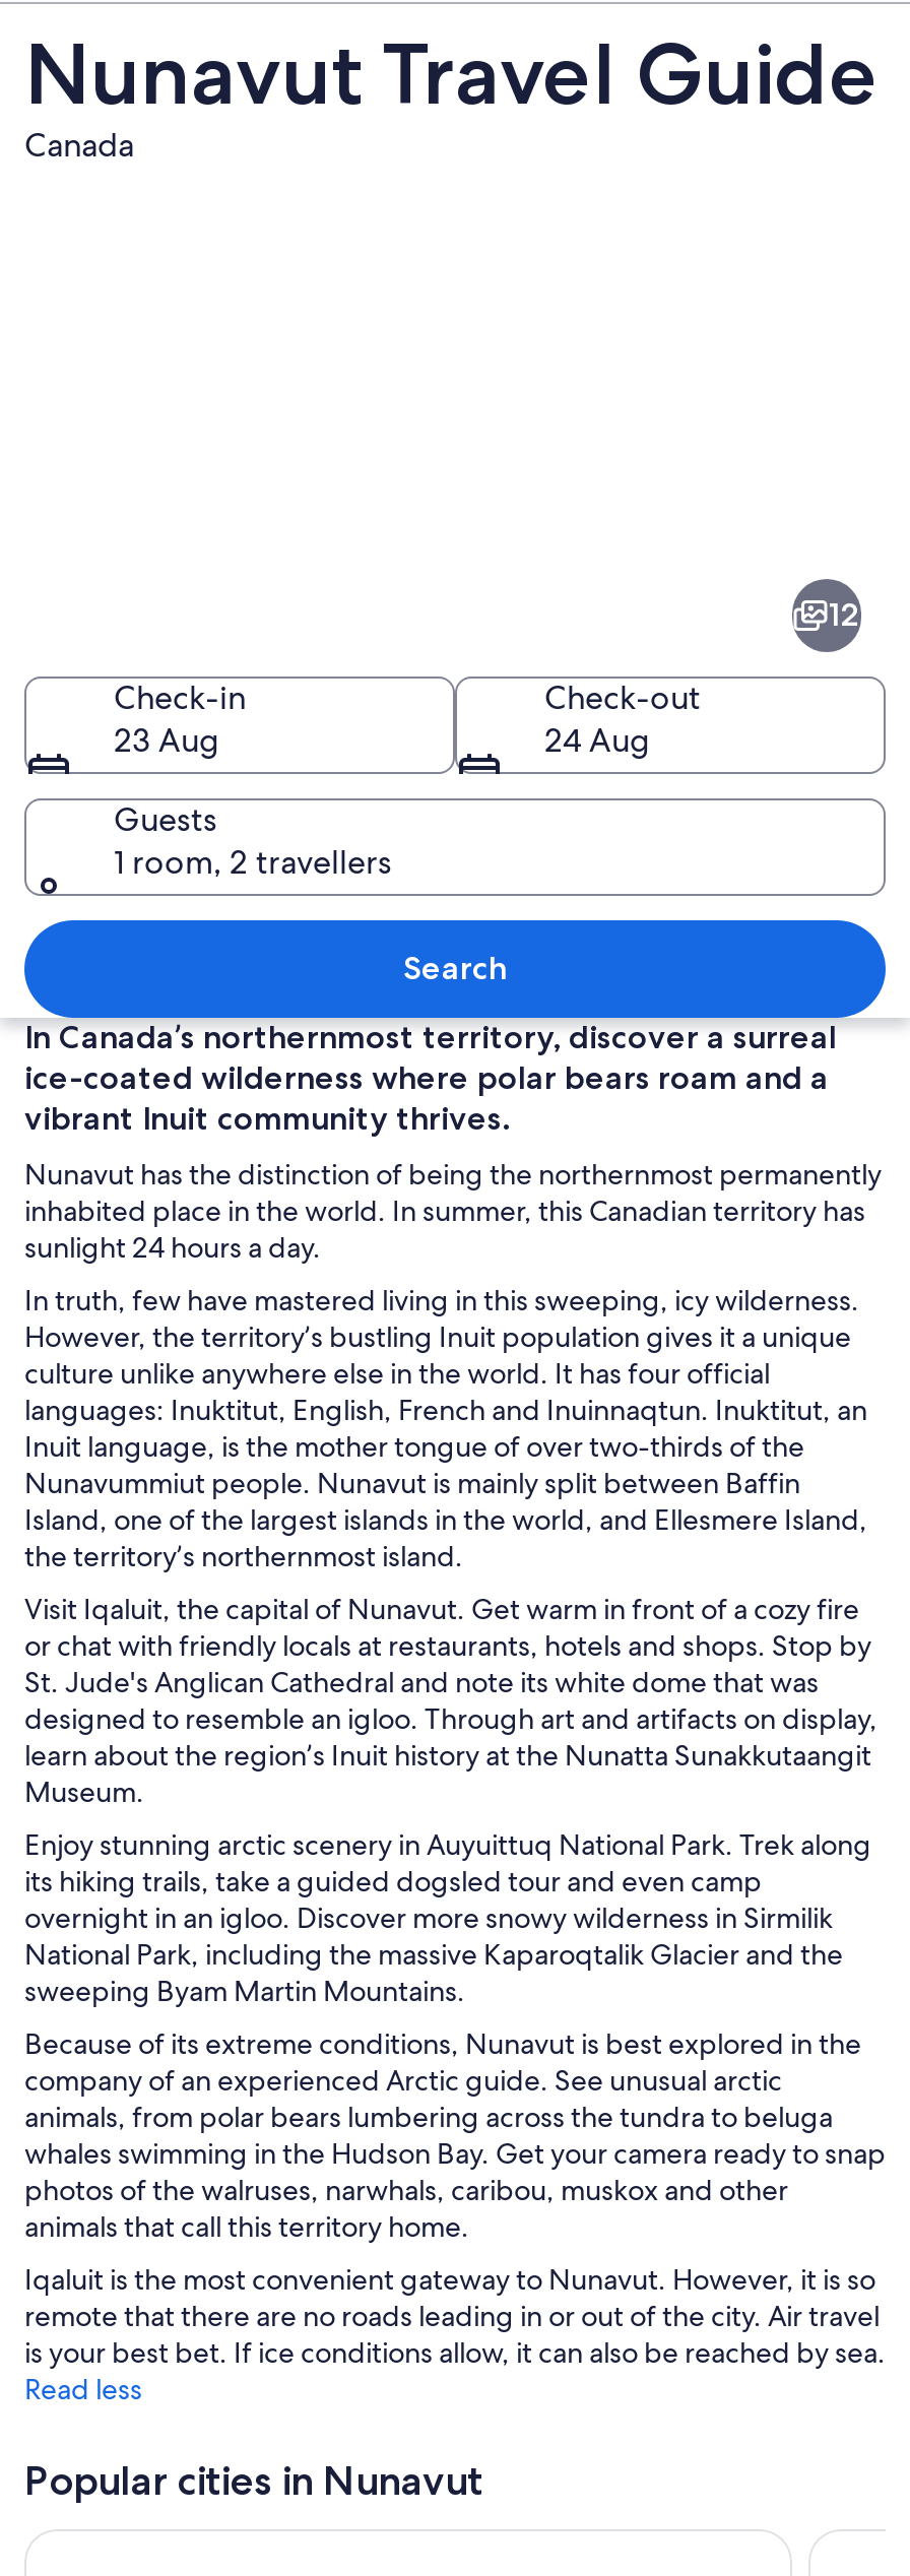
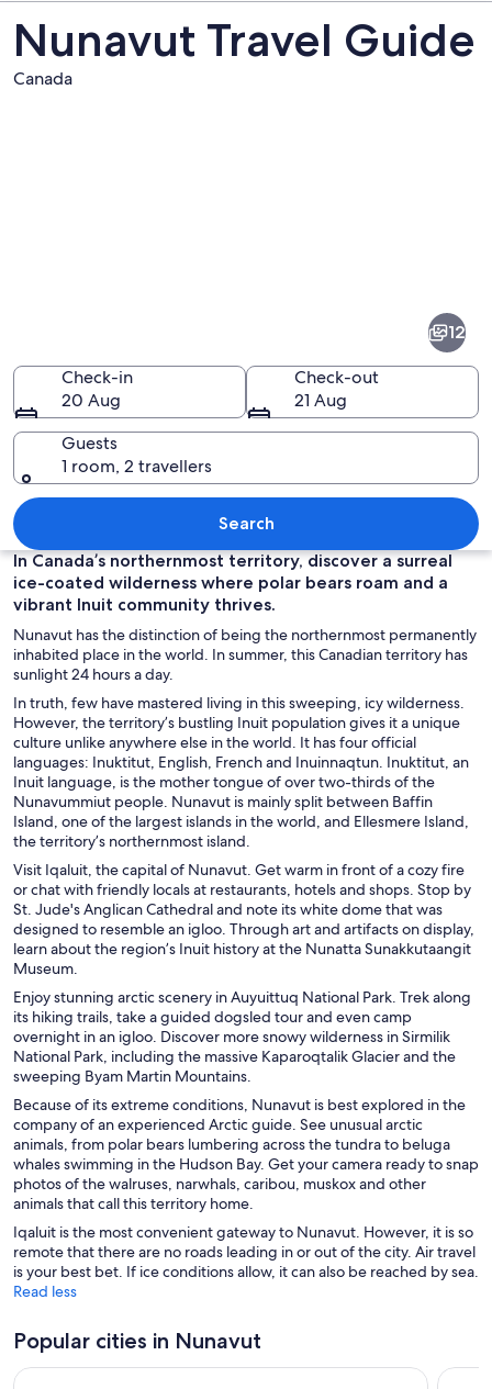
[114,718,219,761] 23 Aug -> [62,388,121,411] 20 Aug
[544,718,650,761] 24 Aug -> [294,388,347,411] 21 Aug

